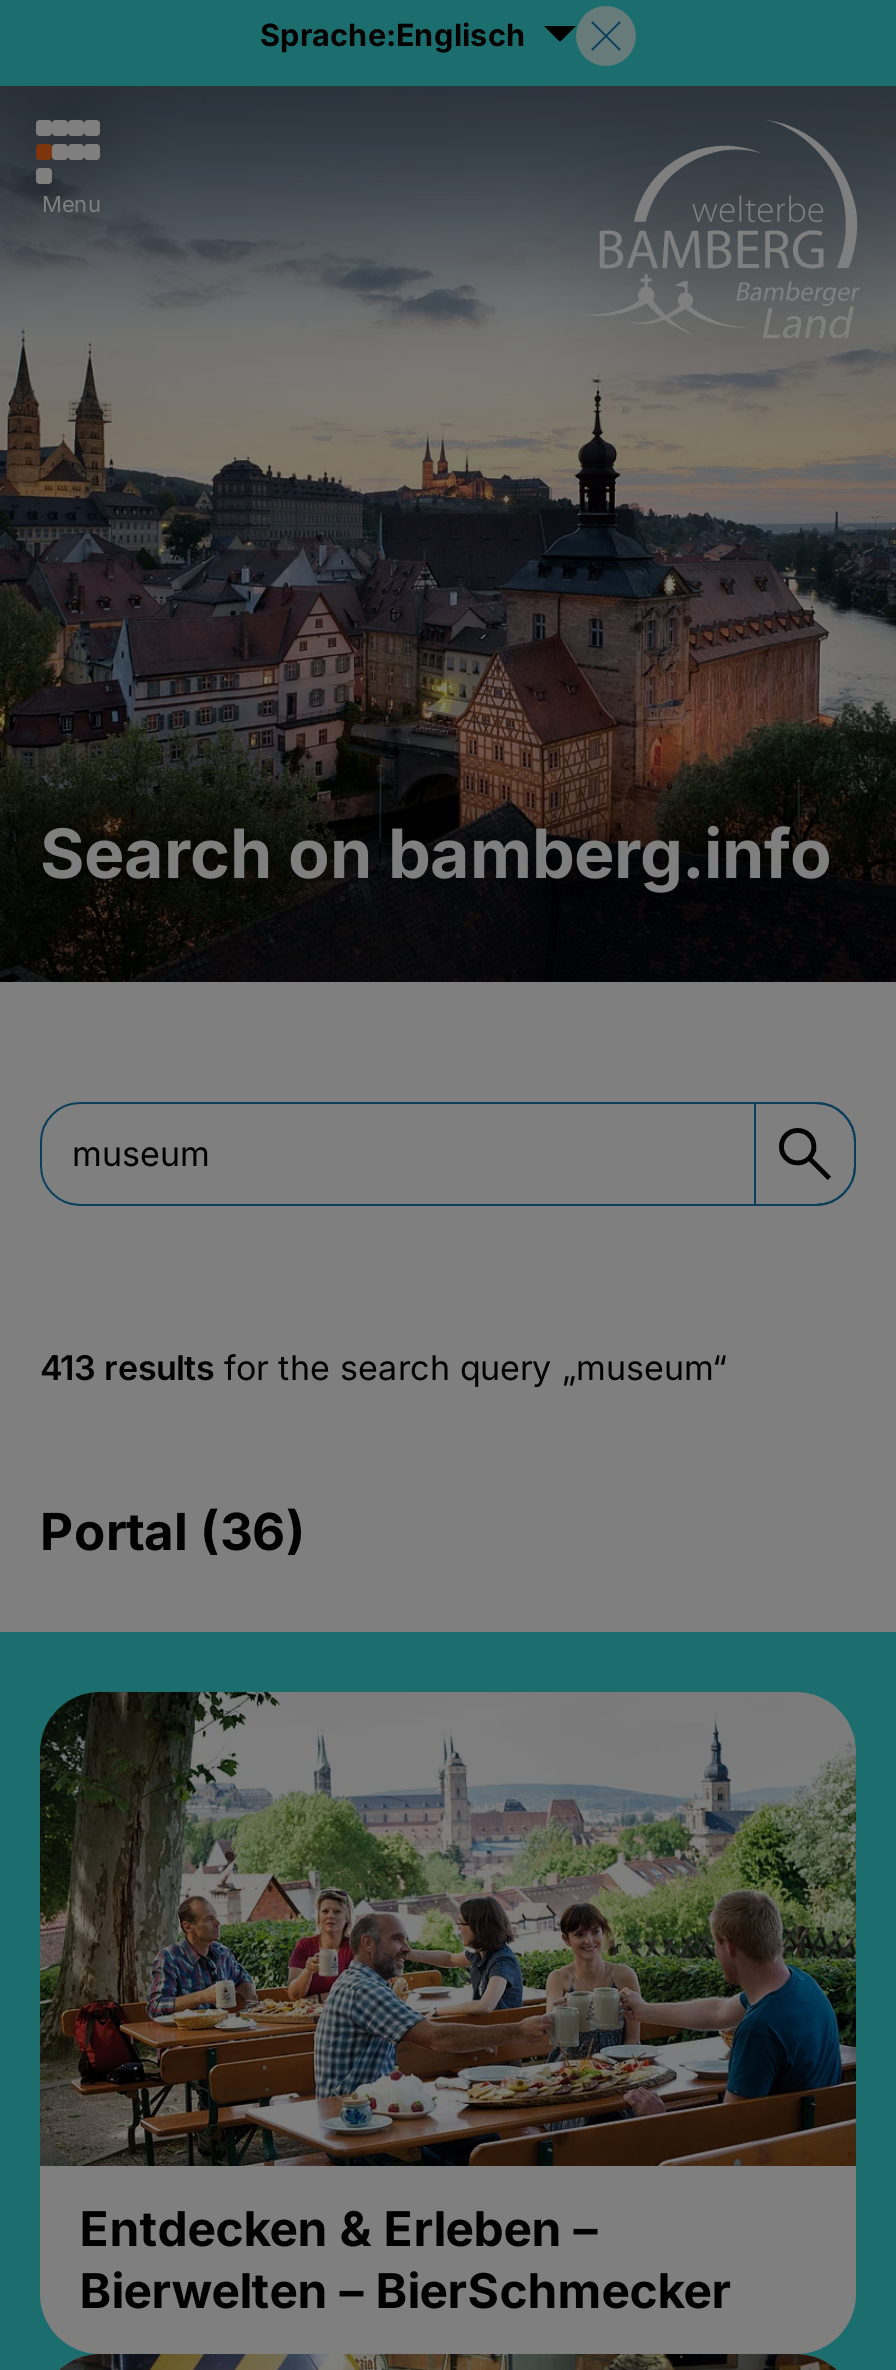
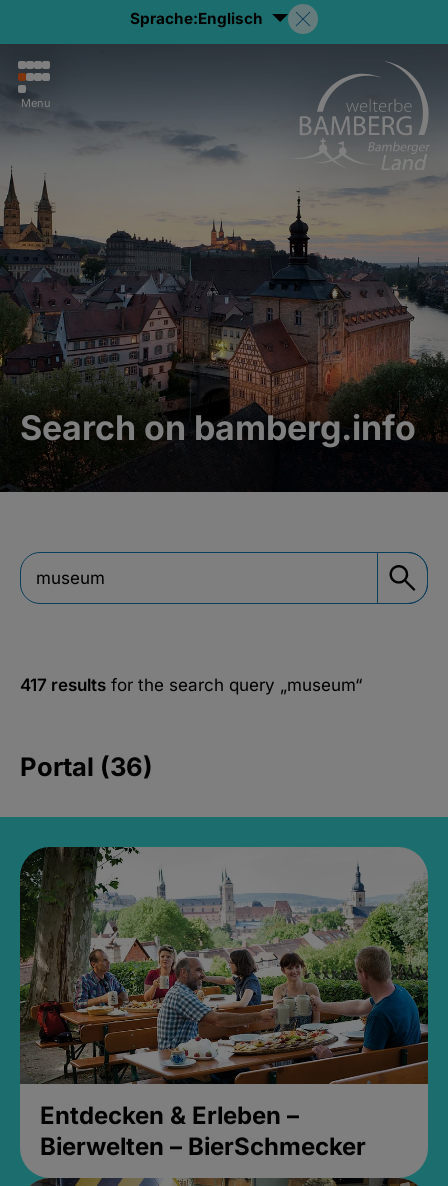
[40,1347,726,1387] 413 results for the search query „museum“ -> [20,674,362,694] 417 results for the search query „museum“

